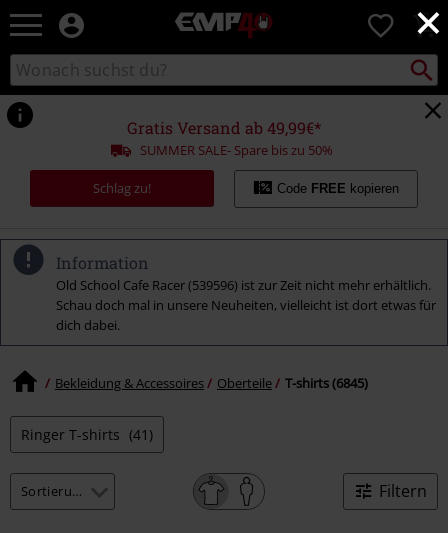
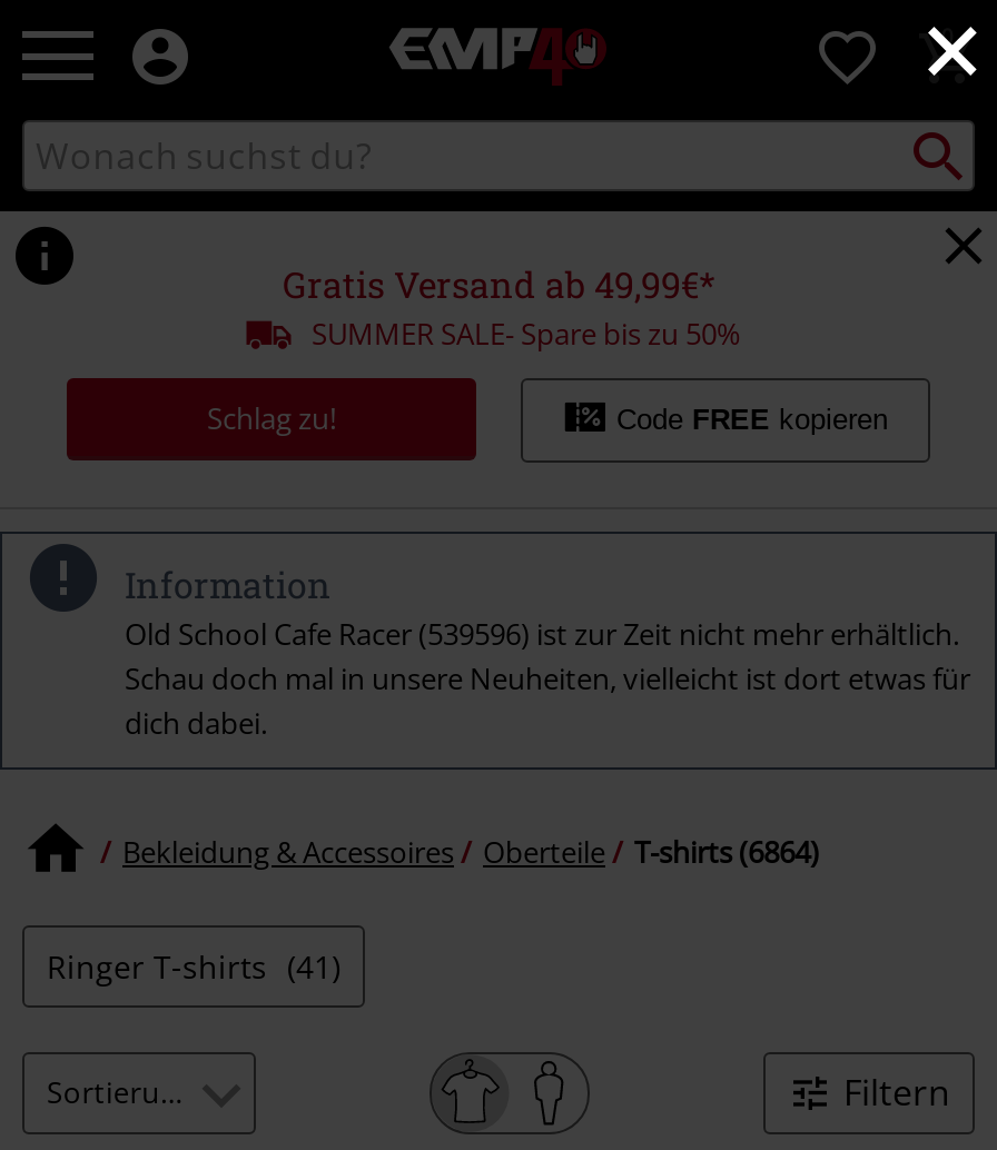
[55,374,368,392] Bekleidung & Accessoires Oberteile T-shirts (6845) -> [122,832,819,872] Bekleidung & Accessoires Oberteile T-shirts (6864)

